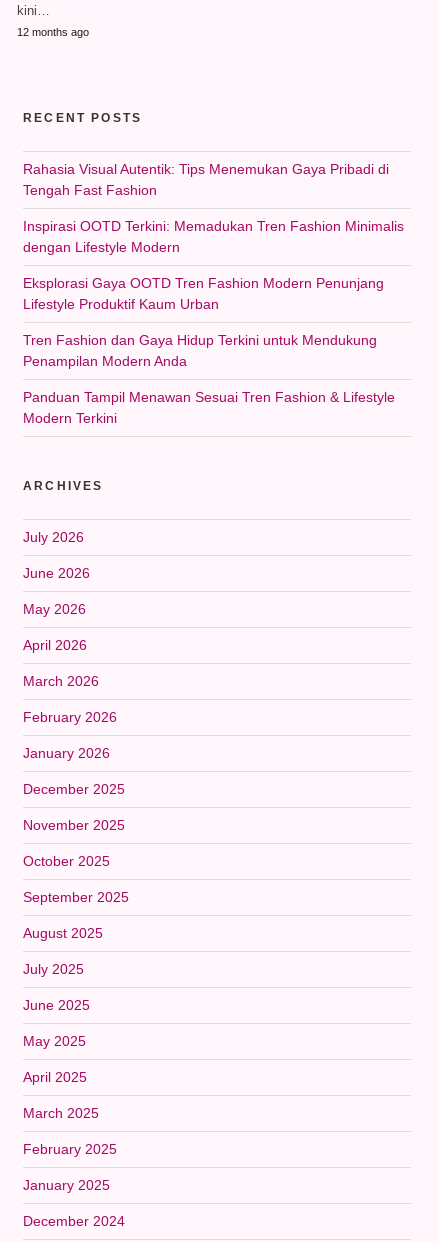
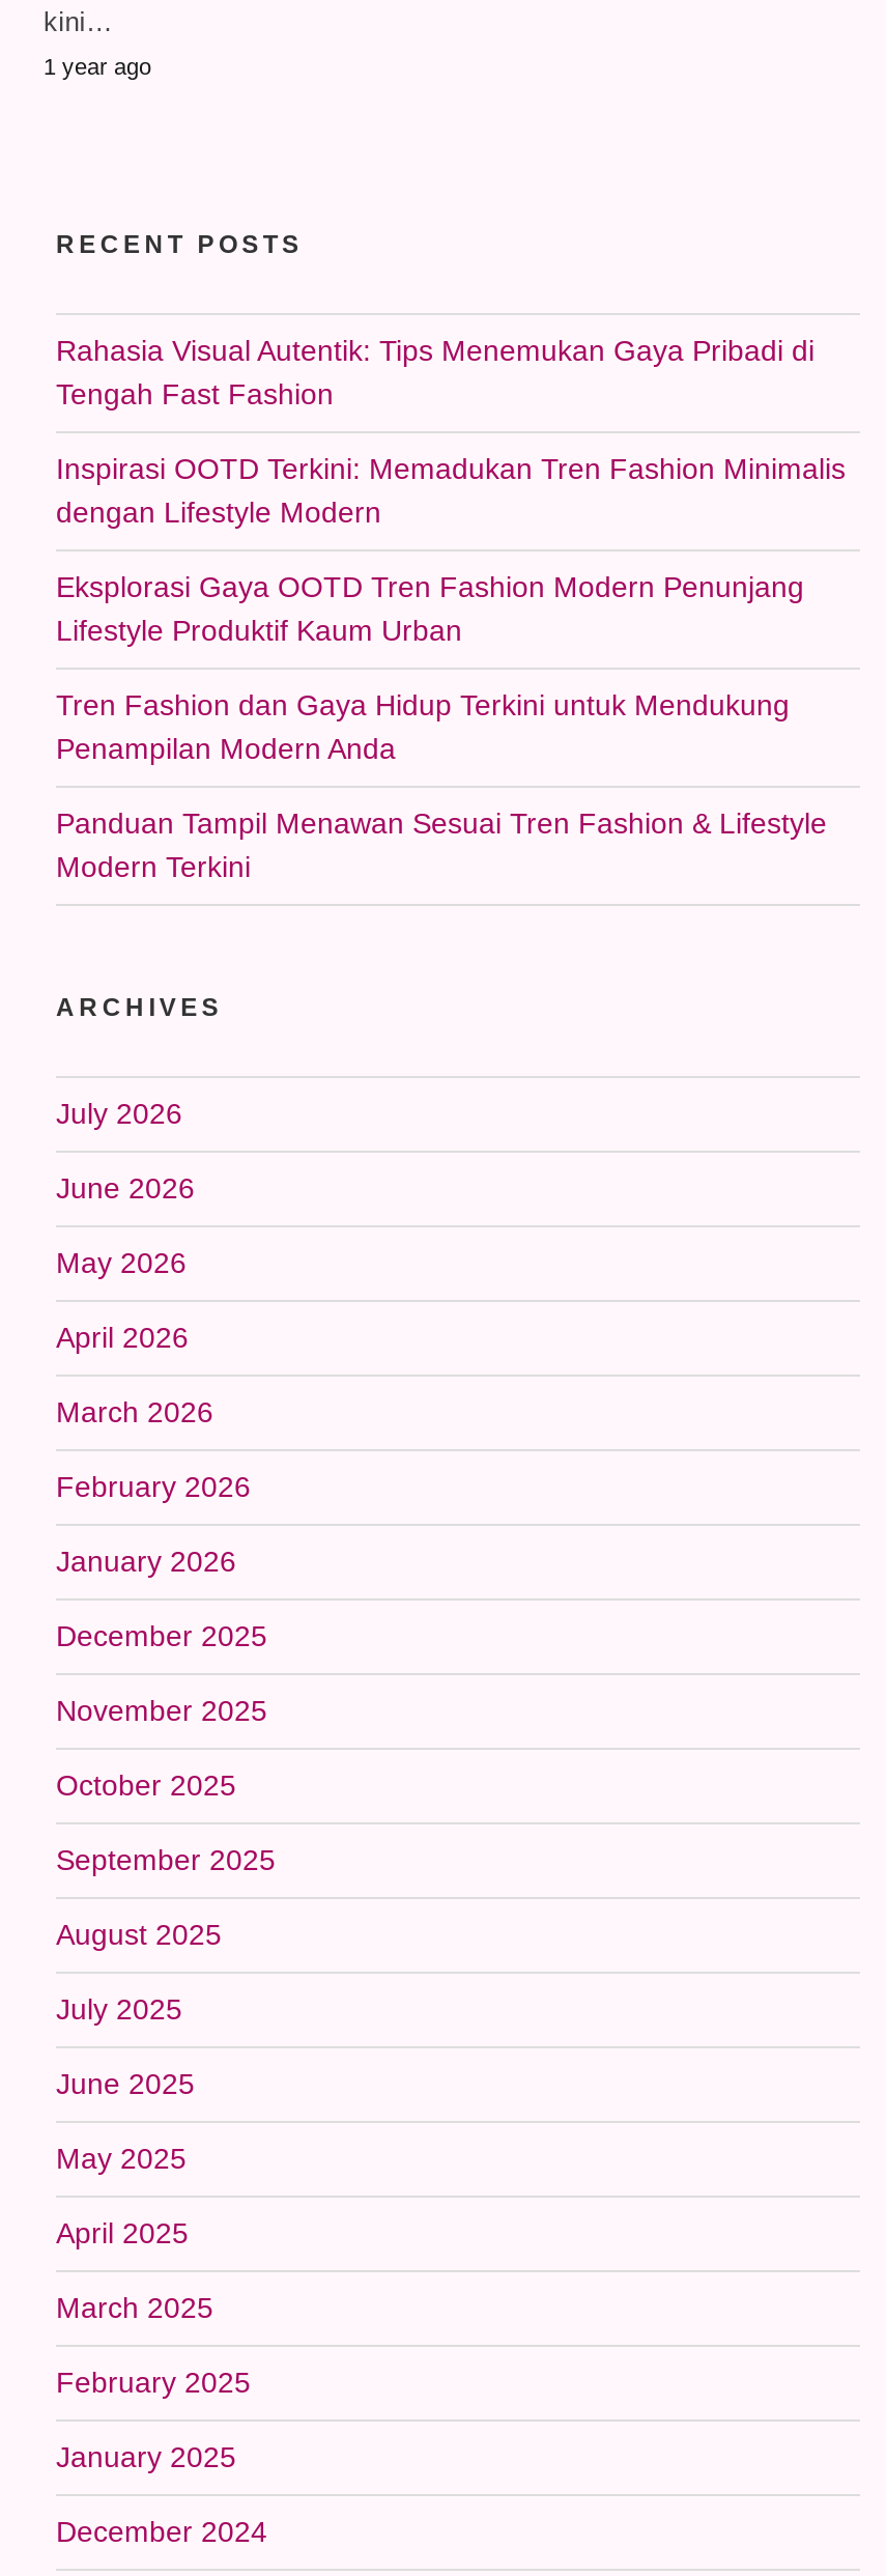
[17,25,89,37] 12 months ago -> [44,53,151,78] 1 year ago

